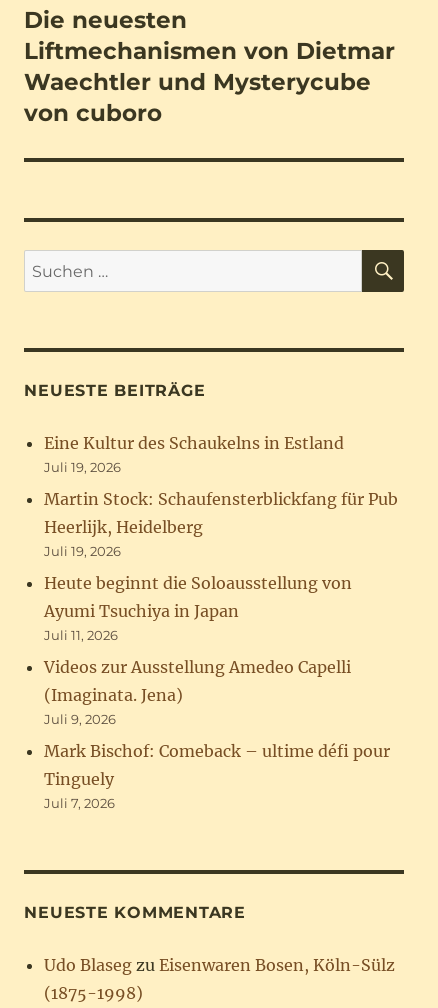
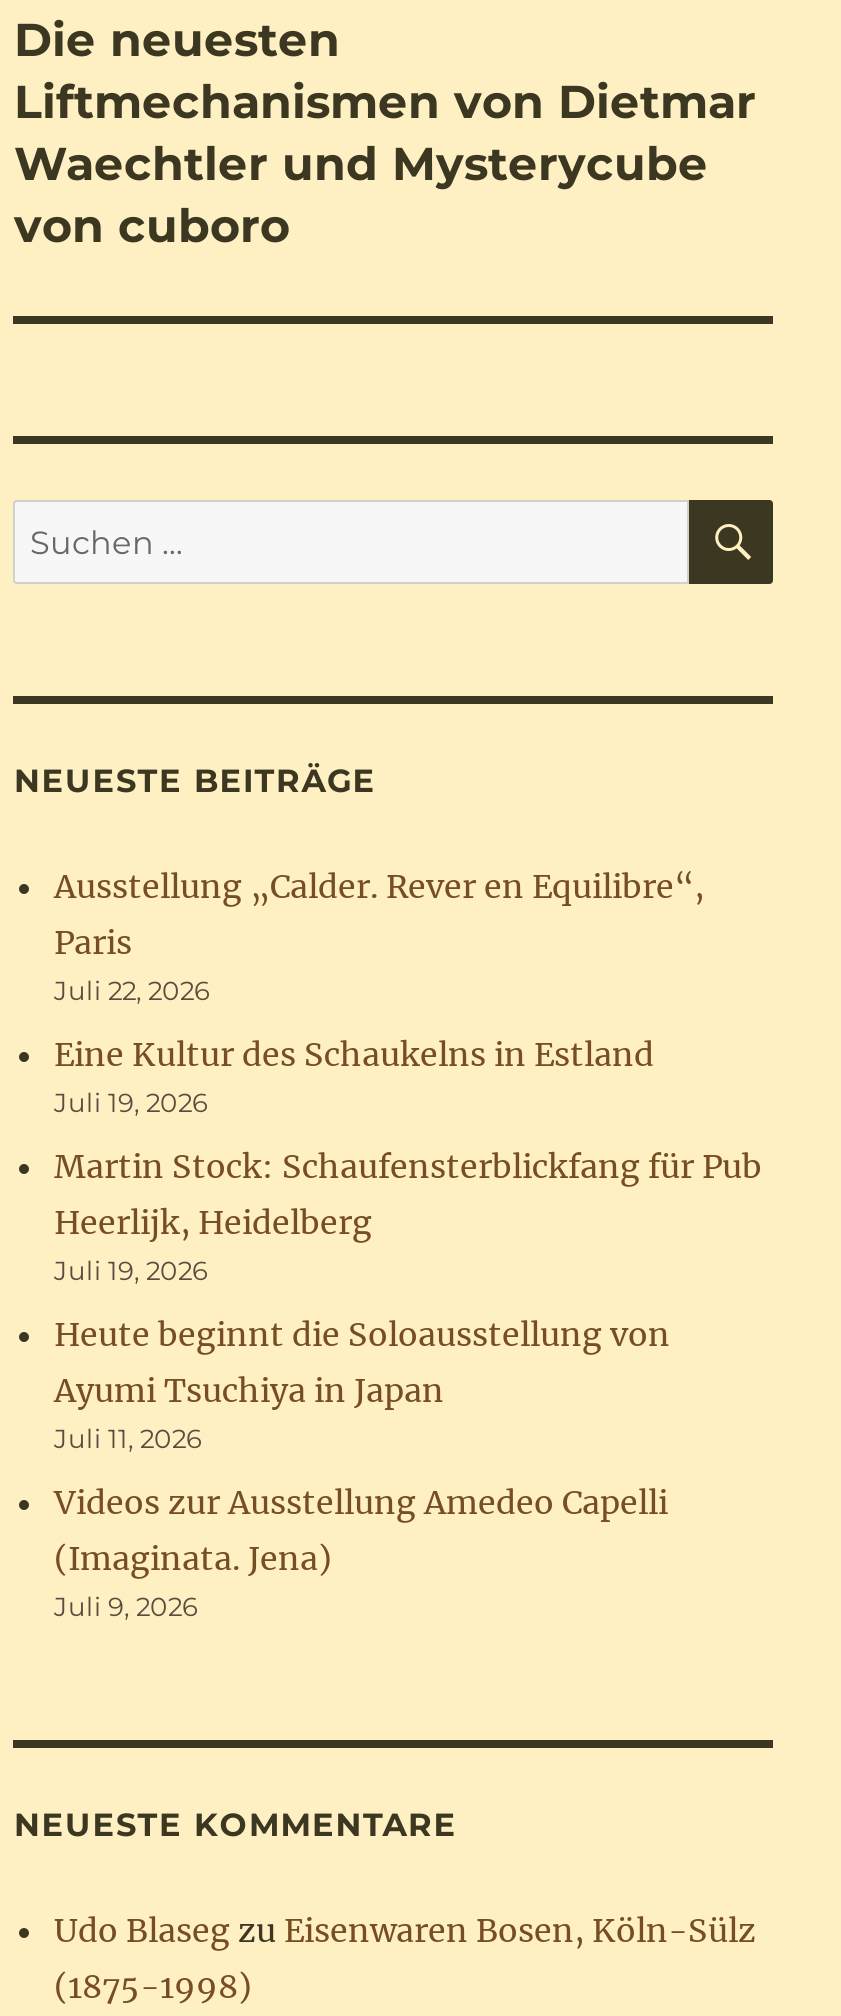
none -> [54,866,704,1006] Ausstellung „Calder. Rever en Equilibre“, | Paris | Juli 22, 2026
moved [44,433,398,727] -> [54,1034,762,1622]: Eine Kultur des Schaukelns in Estland | Juli 19, 2026 | Martin Stock: Schaufensterblickfang für Pub | ... | (Imaginata. Jena) | Juli 9, 2026
[44,741,390,811] Mark Bischof: Comeback – ultime défi pour | Tinguely | Juli 7, 2026 -> none

